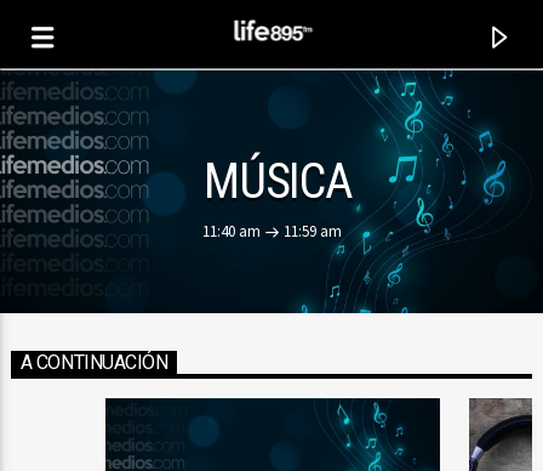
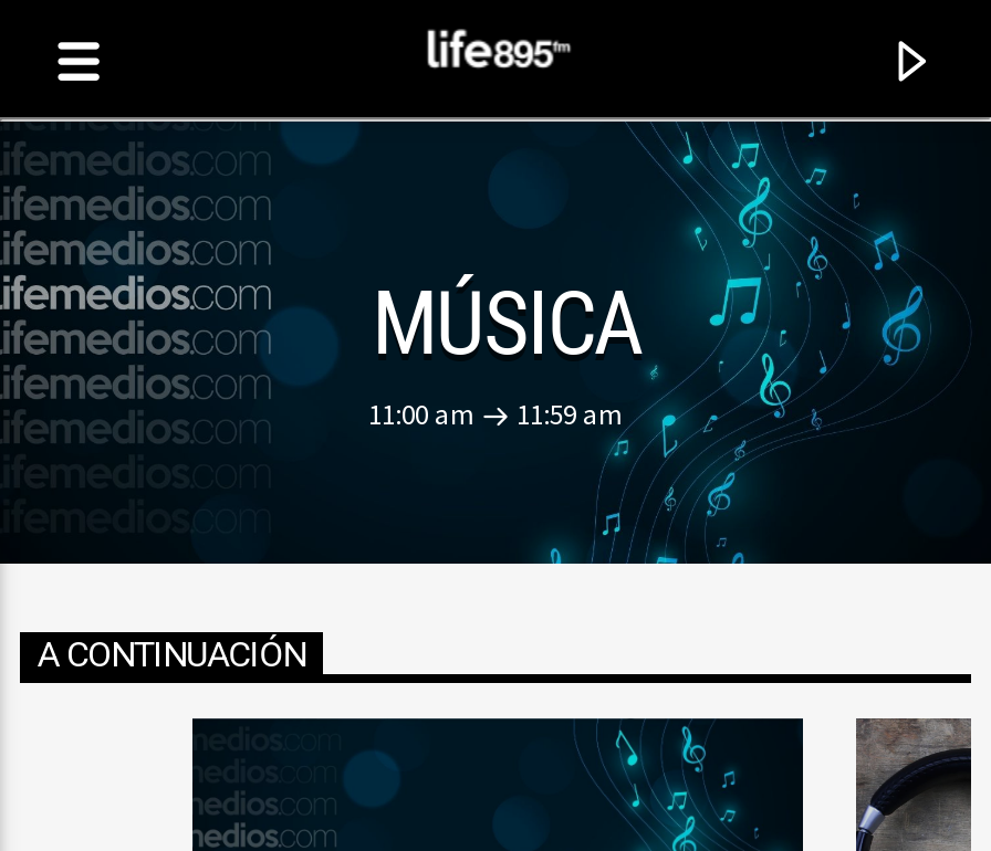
[202,221,341,242] 11:40 am 11:59 am -> [368,397,623,434] 11:00 am 11:59 am

